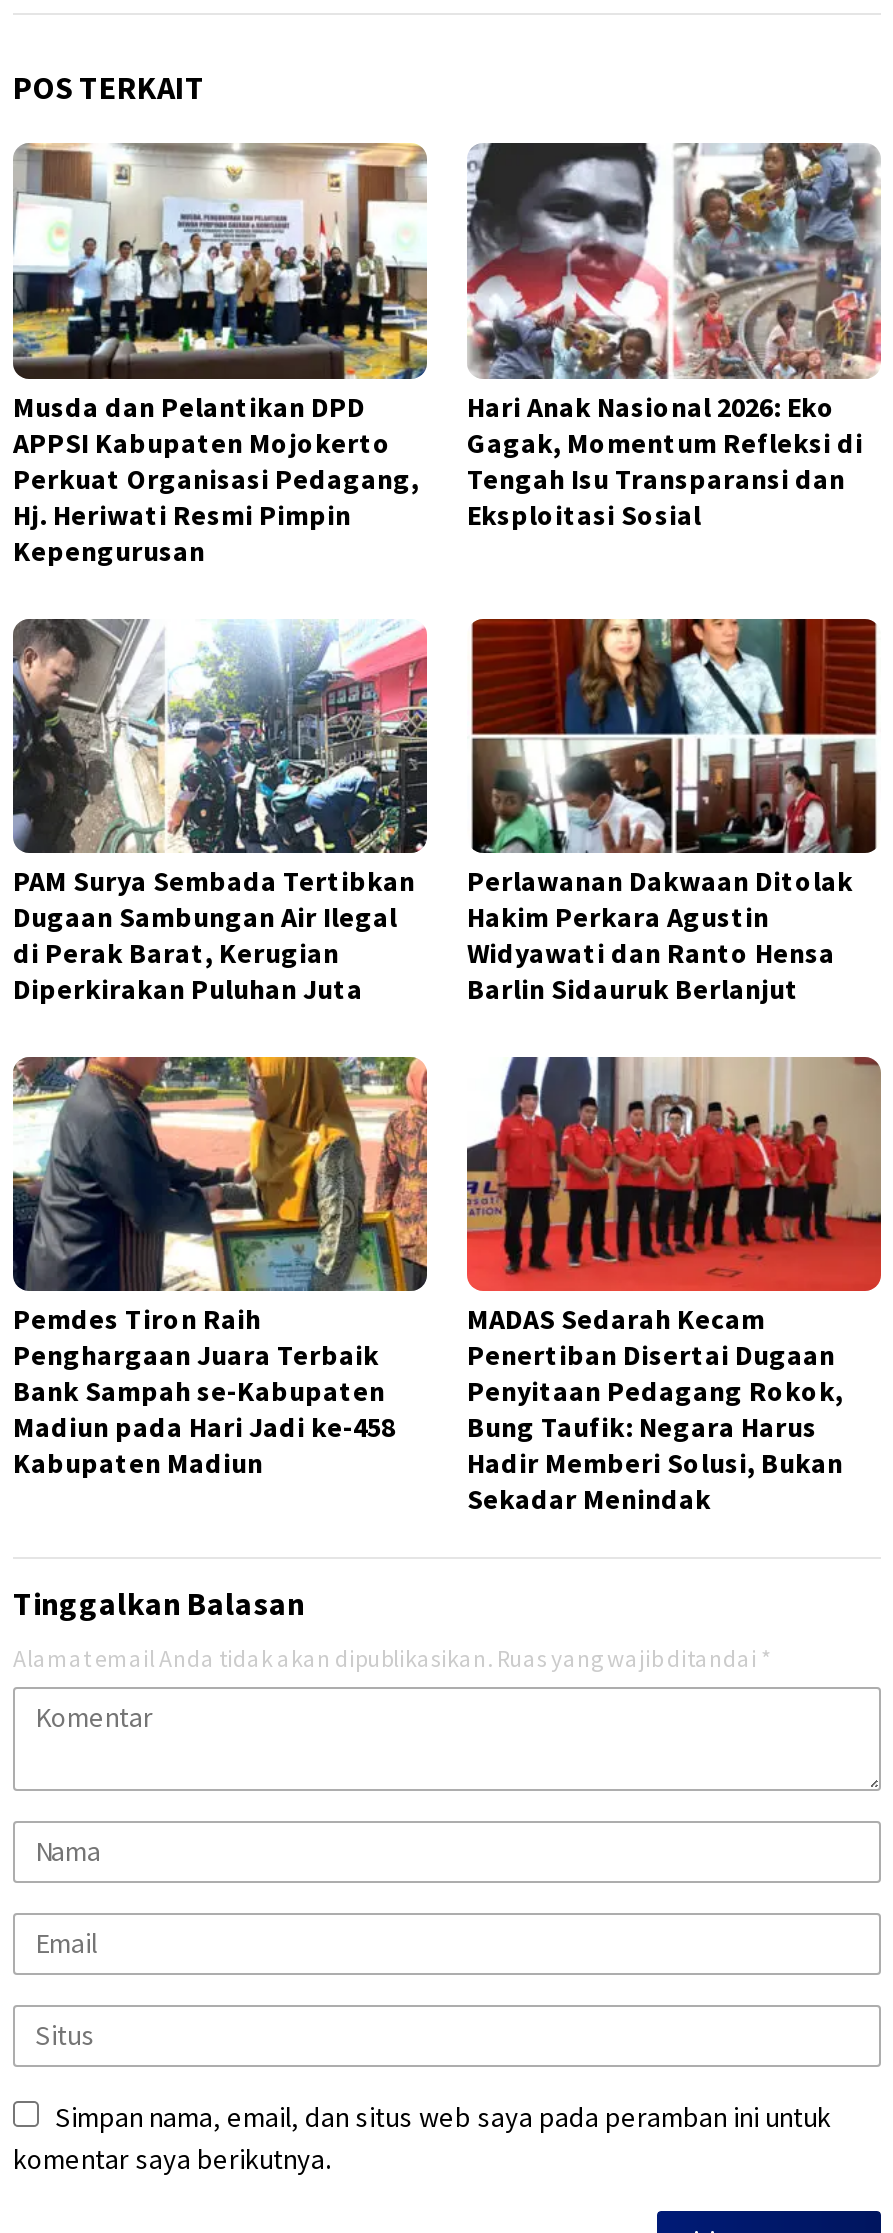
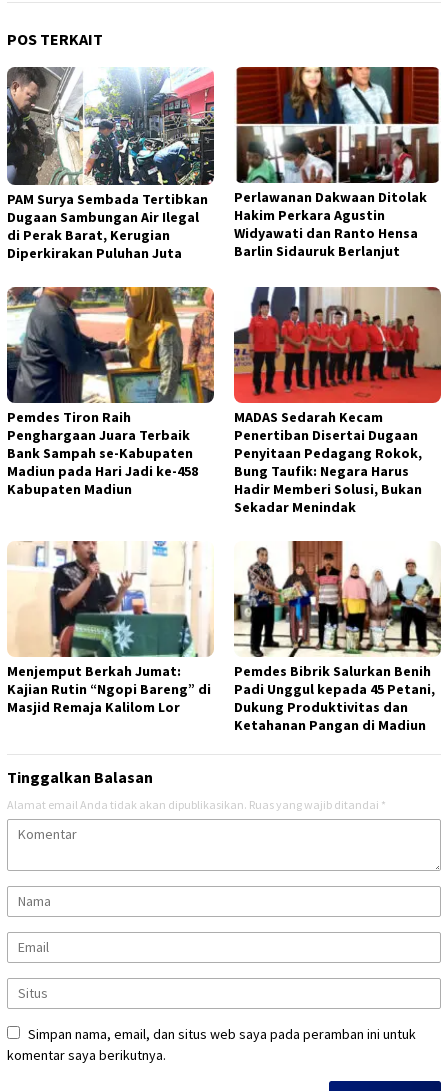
[11,141,429,568] [image] | Musda dan Pelantikan DPD | APPSI Kabupaten Mojokerto | Perkuat Organisasi Pedagang, | Hj. Heriwati Resmi Pimpin | Kepengurusan -> none
[465,141,883,532] [image] | Hari Anak Nasional 2026: Eko | Gagak, Momentum Refleksi di | Tengah Isu Transparansi dan | Eksploitasi Sosial -> none
moved [9,617,853,1518] -> [5,65,427,516]: [image] | PAM Surya Sembada Tertibkan | Dugaan Sambungan Air Ilegal | ... | Hadir Memberi Solusi, Bukan | Sekadar Menindak
none -> [7,540,214,715] [image] | Menjemput Berkah Jumat: | Kajian Rutin “Ngopi Bareng” di | Masjid Remaja Kalilom Lor
none -> [233,540,442,733] [image] | Pemdes Bibrik Salurkan Benih | Padi Unggul kepada 45 Petani, | Dukung Produktivitas dan | Ketahanan Pangan di Madiun

